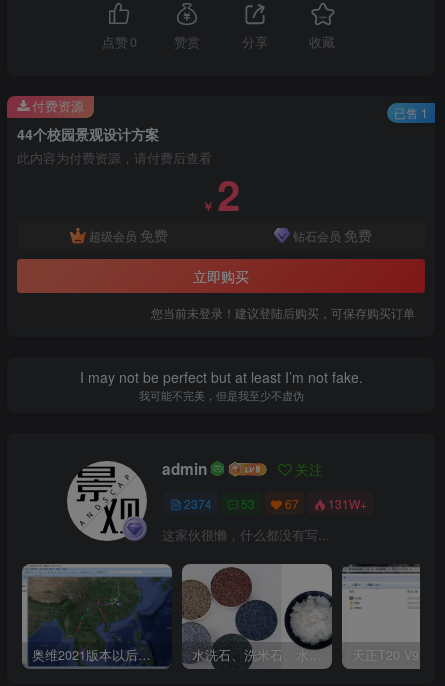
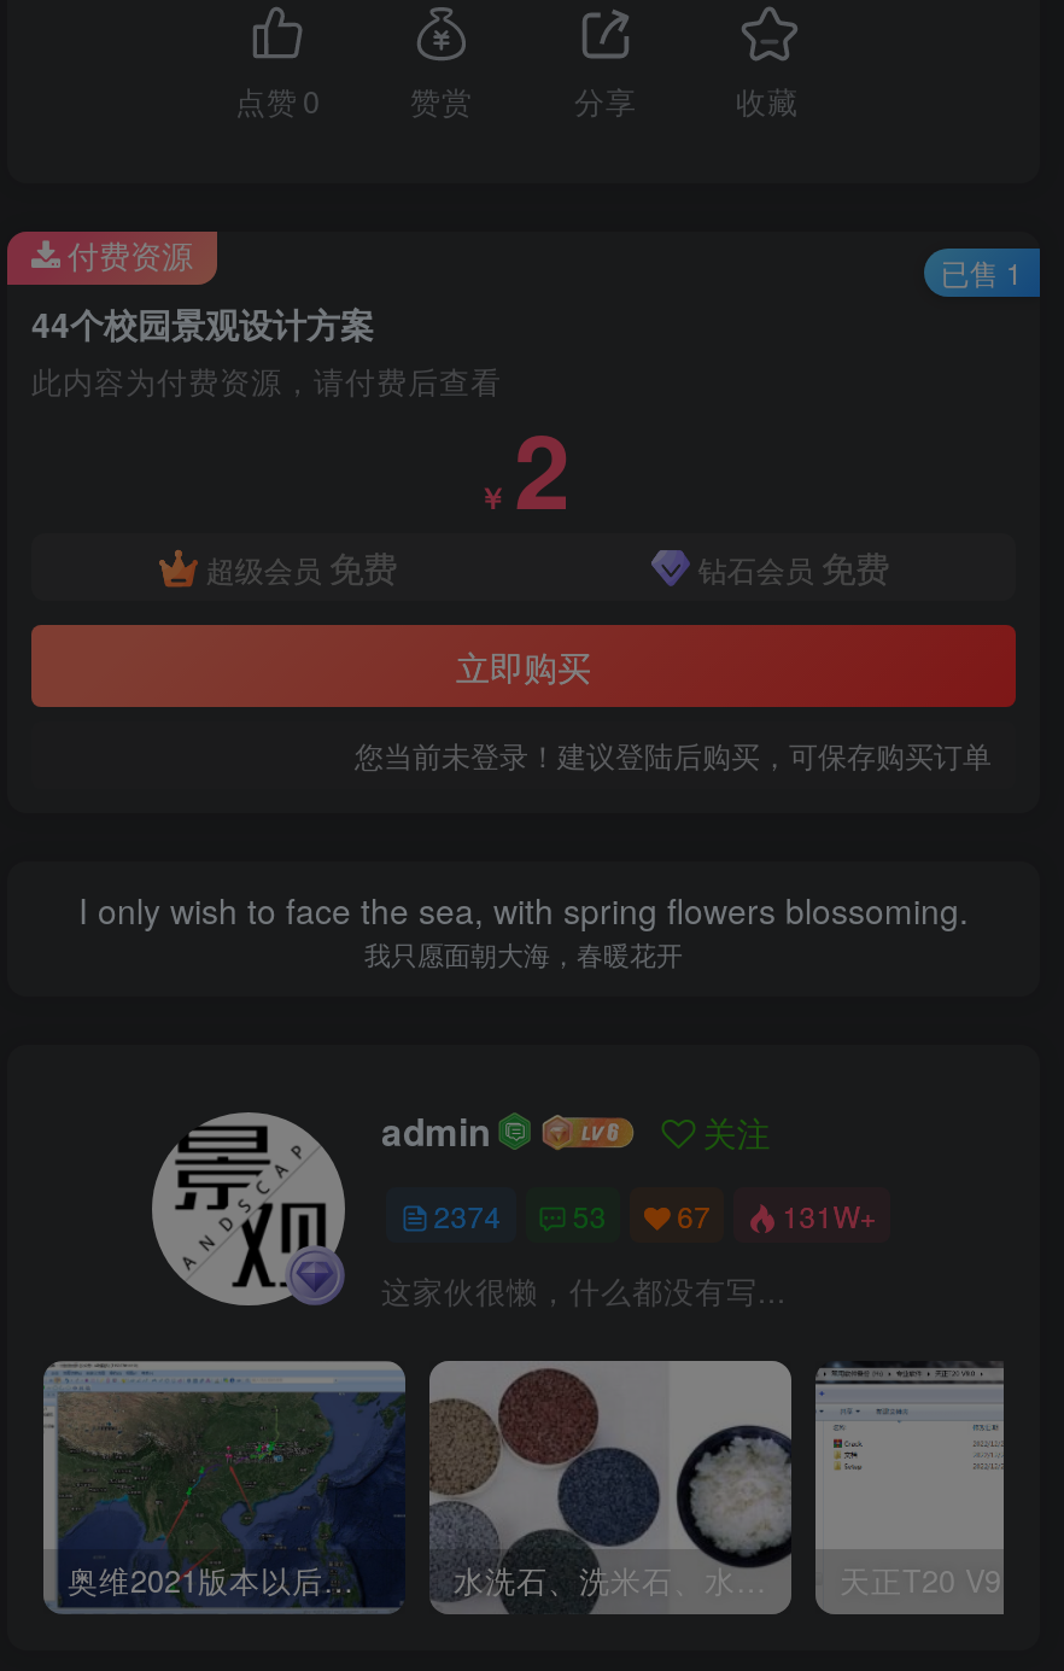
[79,367,362,403] I may not be perfect but at least I’m not fake. | 我可能不完美，但是我至少不虚伪 -> [78,886,969,973] I only wish to face the sea, with spring flowers blossoming. | 我只愿面朝大海，春暖花开

